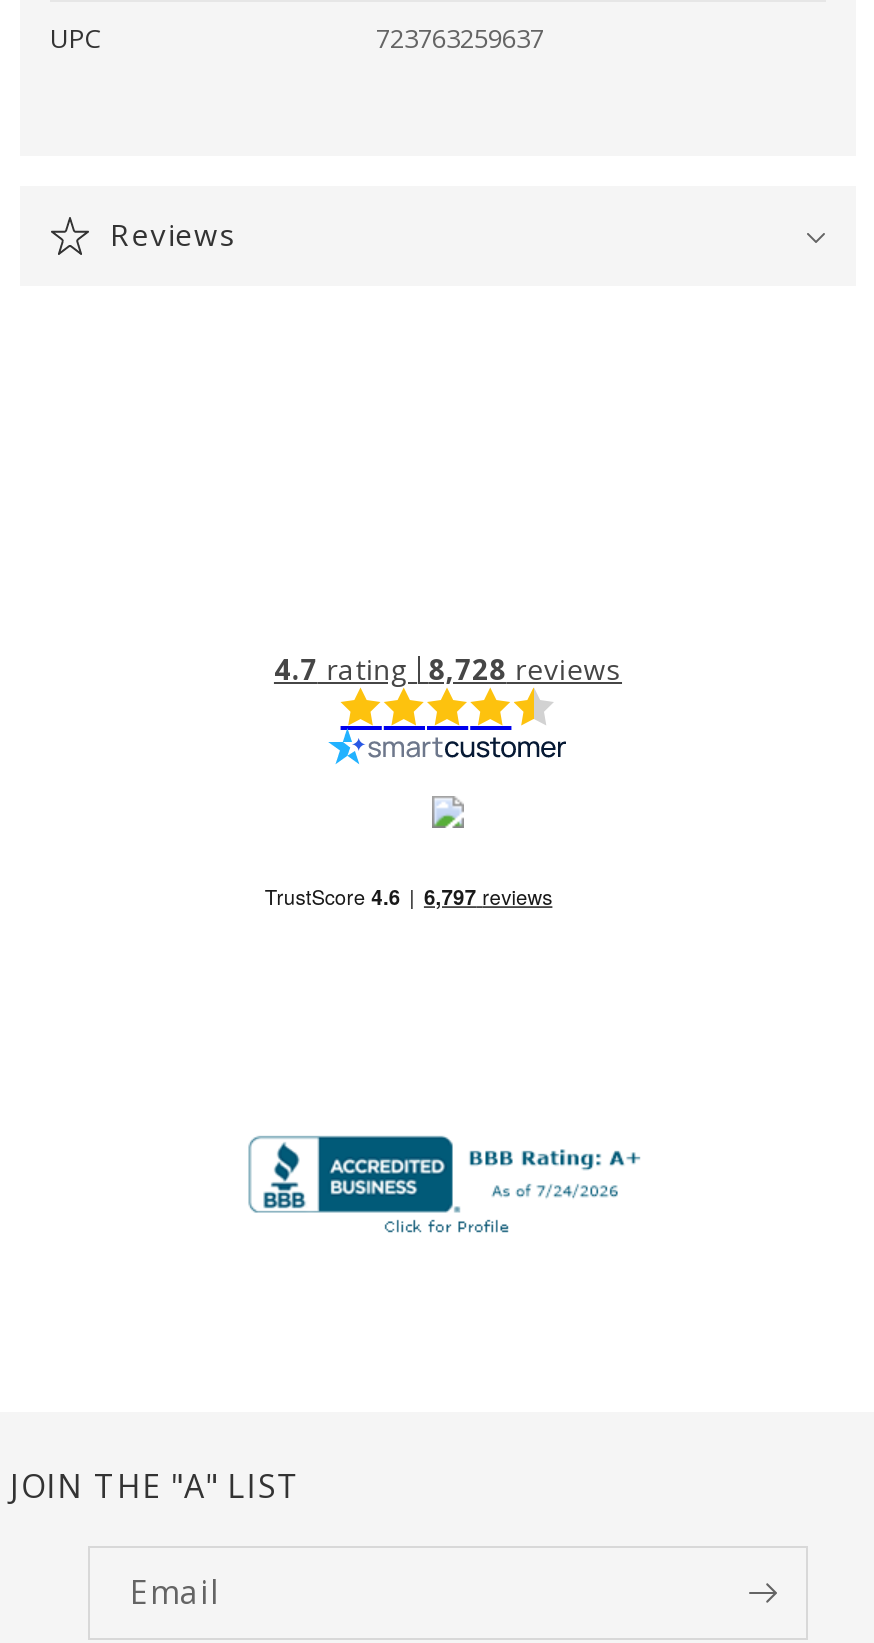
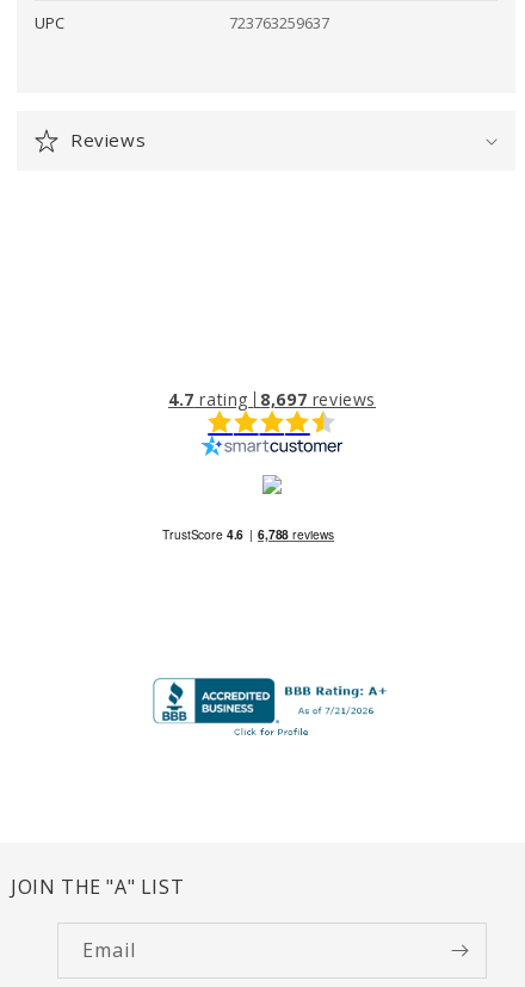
[274,651,622,689] 4.7 rating 8,728 reviews -> [168,388,376,411] 4.7 rating 8,697 reviews

